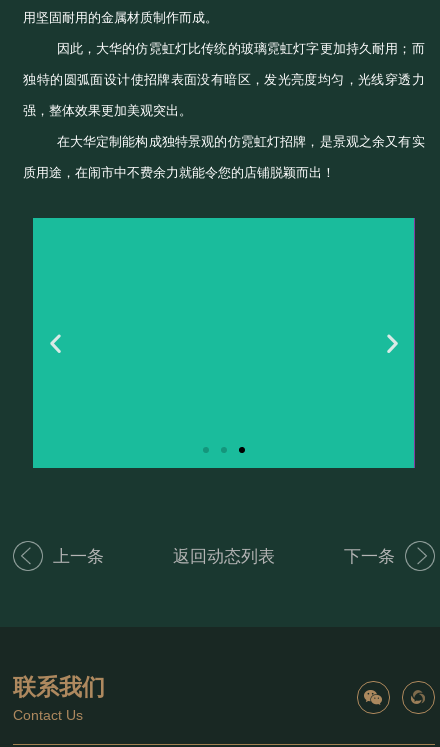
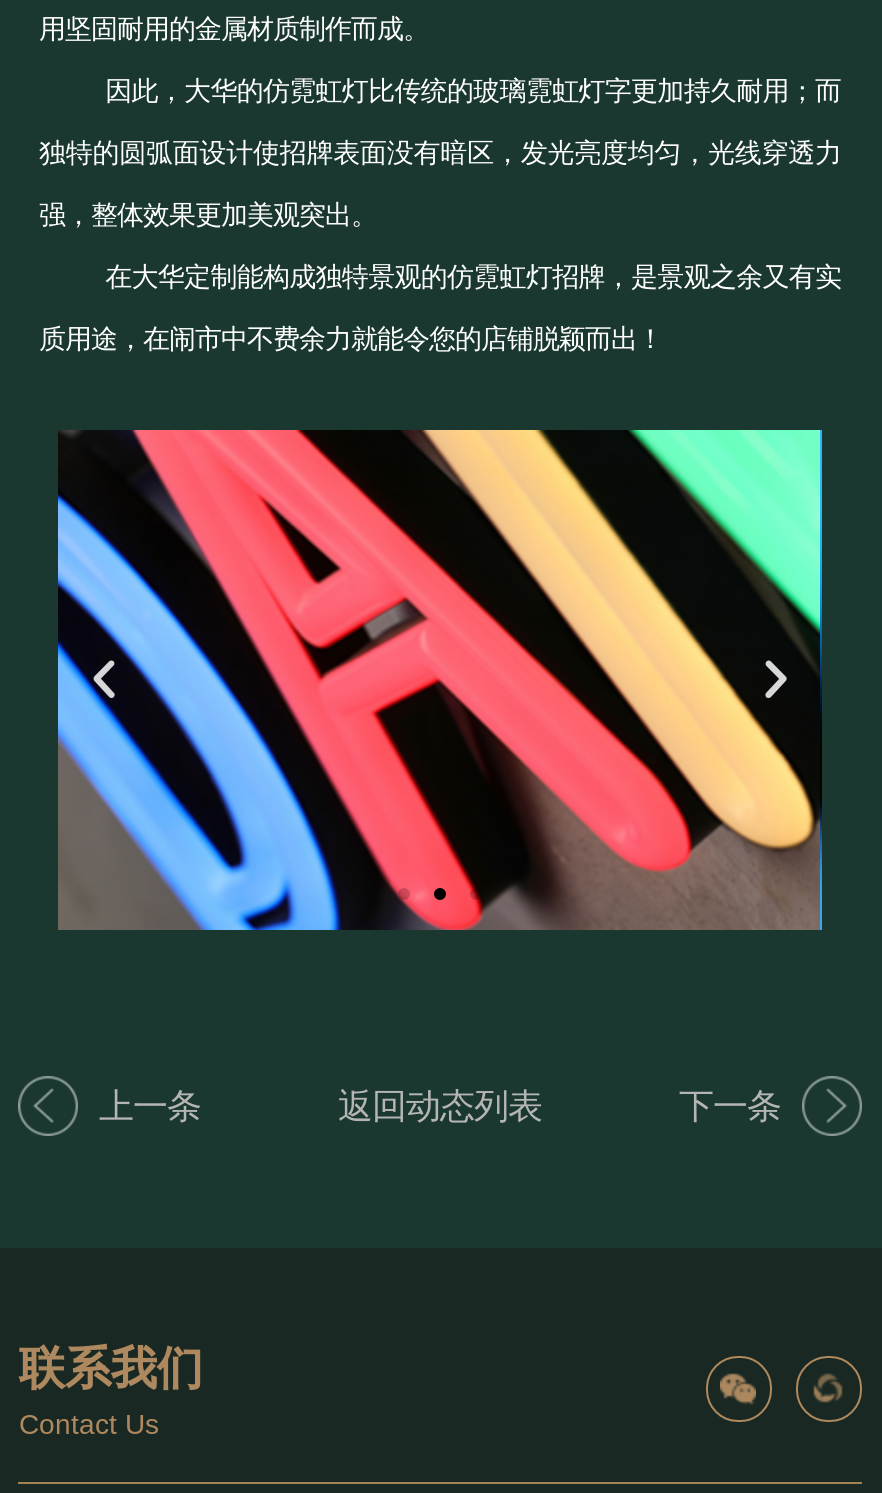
none -> [56,428,824,932] [image]

